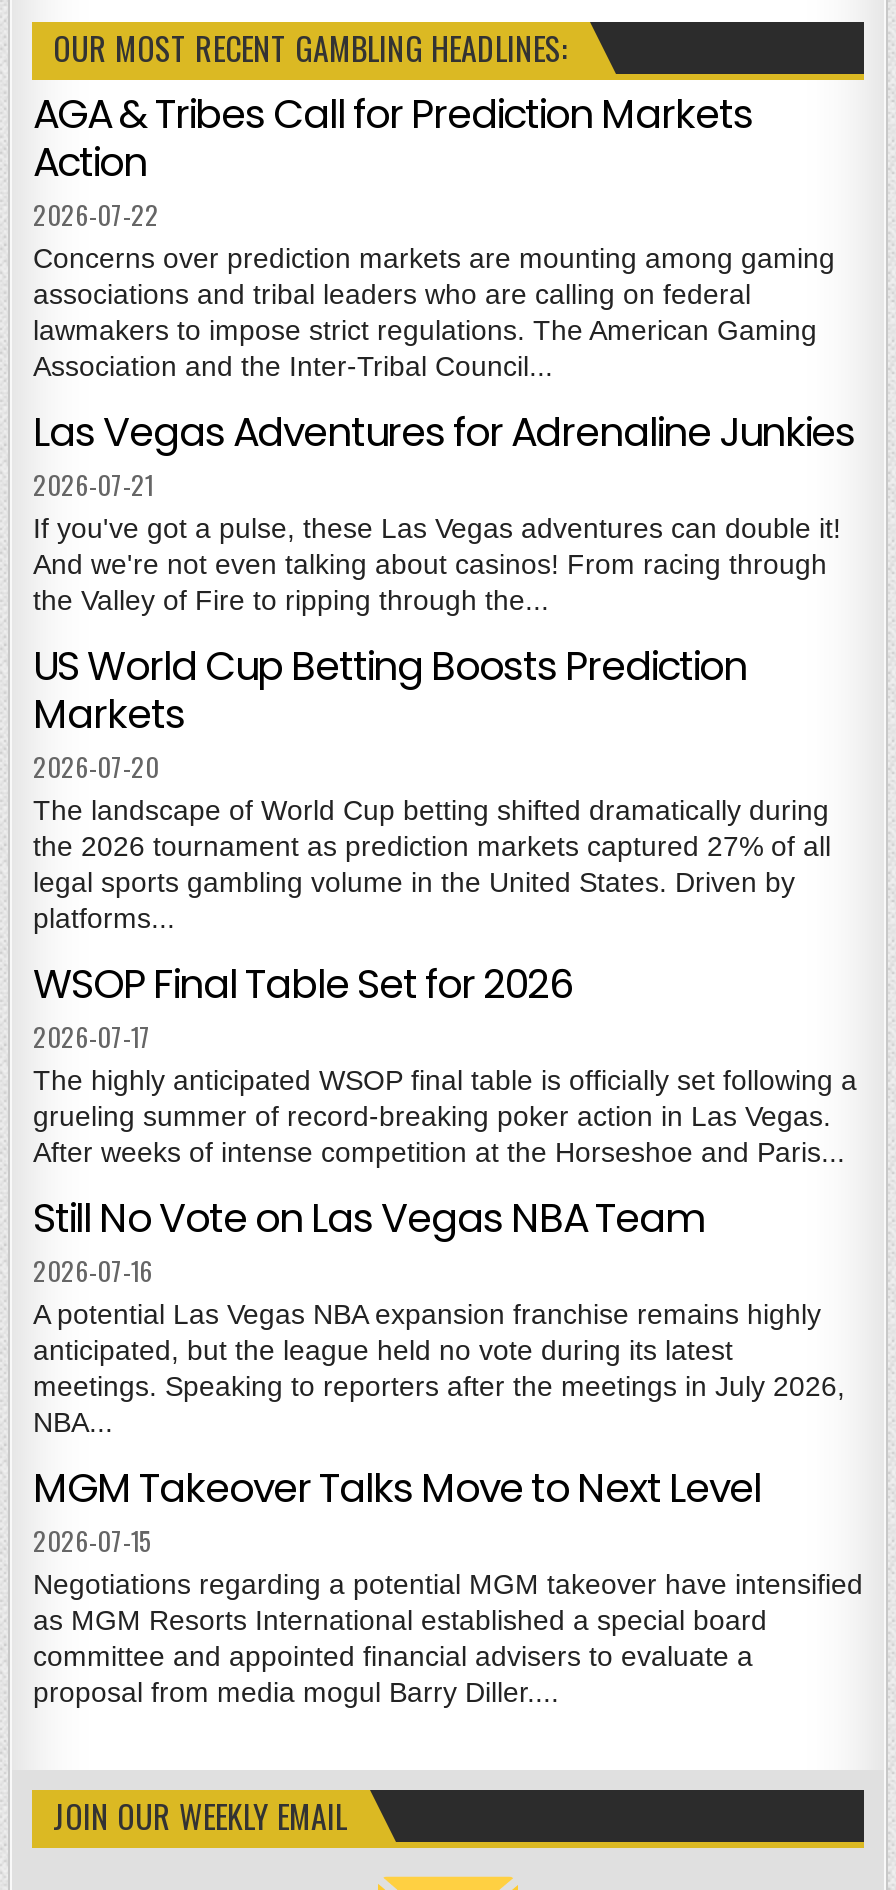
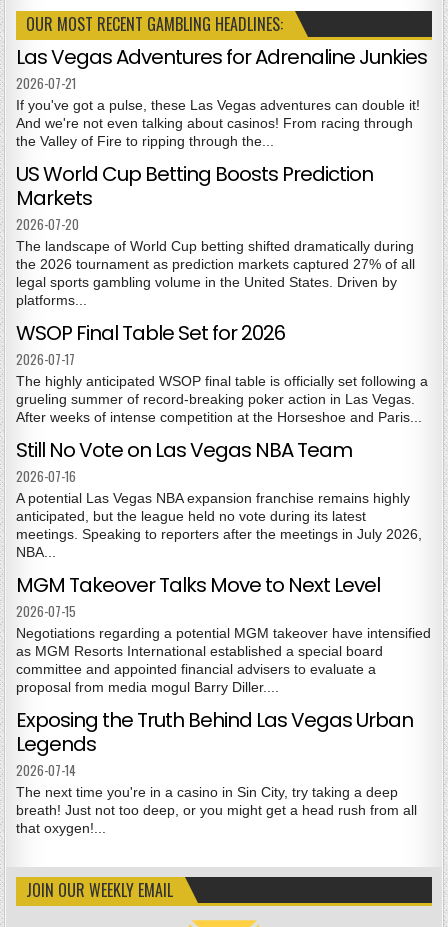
[33,86,835,382] AGA & Tribes Call for Prediction Markets | Action | 2026-07-22 | Concerns over prediction markets are mounting among gaming | associations and tribal leaders who are calling on federal | lawmakers to impose strict regulations. The American Gaming | Association and the Inter-Tribal Council... -> none
moved [33,404,863,1708] -> [16,43,431,695]: Las Vegas Adventures for Adrenaline Junkies | 2026-07-21 | If you've got a pulse, these Las Vegas adventures can double it! | ... | committee and appointed financial advisers to evaluate a | proposal from media mogul Barry Diller....
none -> [16,706,417,836] Exposing the Truth Behind Las Vegas Urban | Legends | 2026-07-14 | The next time you're in a casino in Sin City, try taking a deep | breath! Just not too deep, or you might get a head rush from all | that oxygen!...

